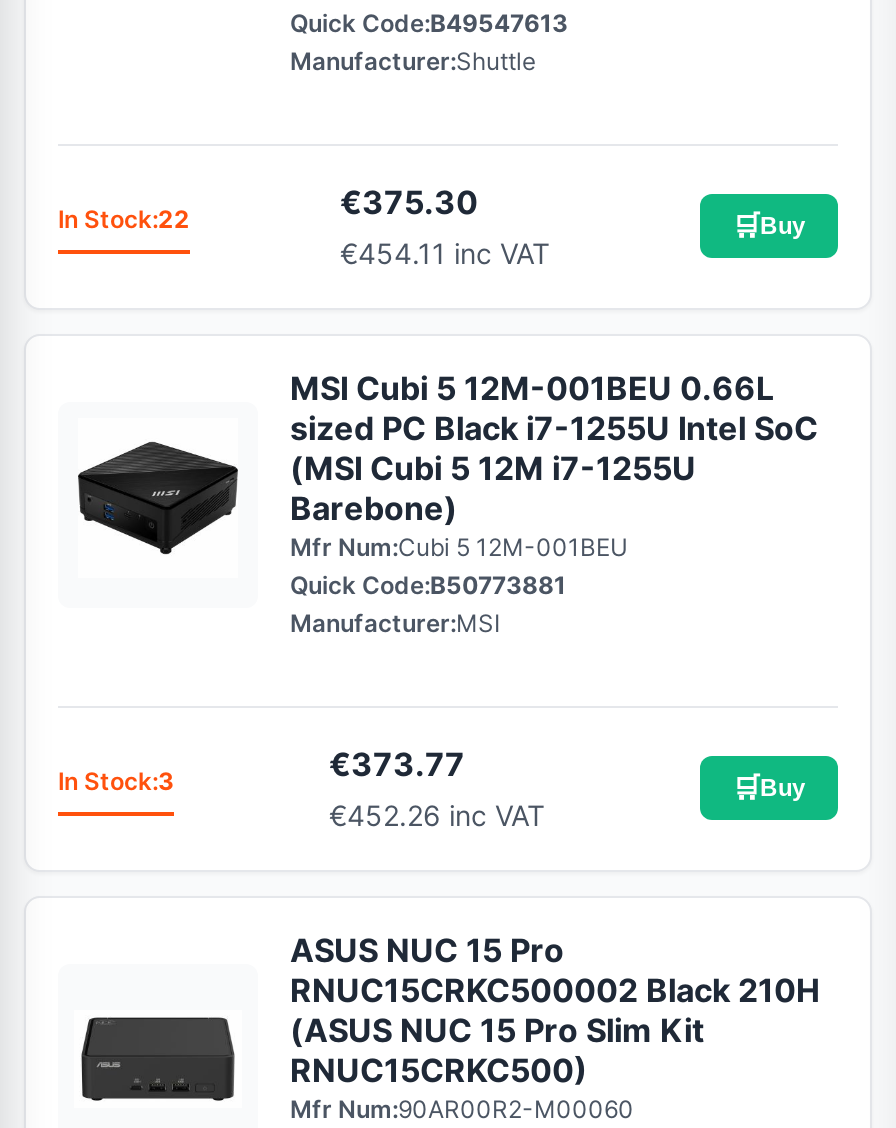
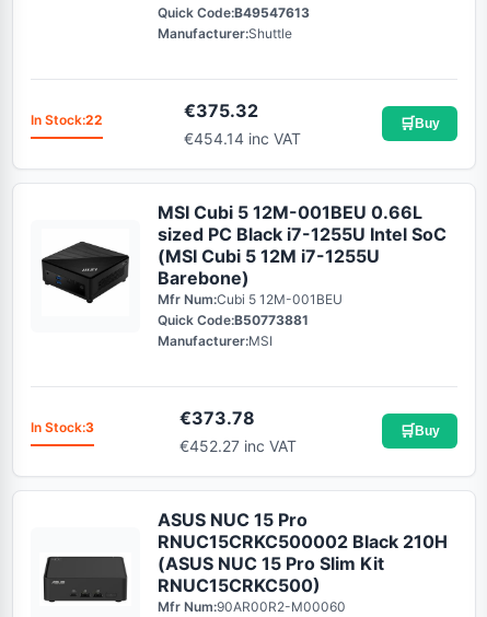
[340,181,478,221] €375.30 -> [184,99,258,121] €375.32
[340,235,550,269] €454.11 inc VAT -> [184,129,301,147] €454.14 inc VAT
[329,743,465,783] €373.77 -> [179,406,255,428] €373.78
[329,797,545,831] €452.26 inc VAT -> [179,436,297,455] €452.27 inc VAT

